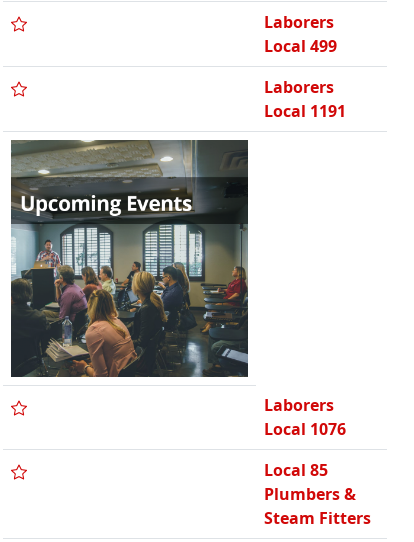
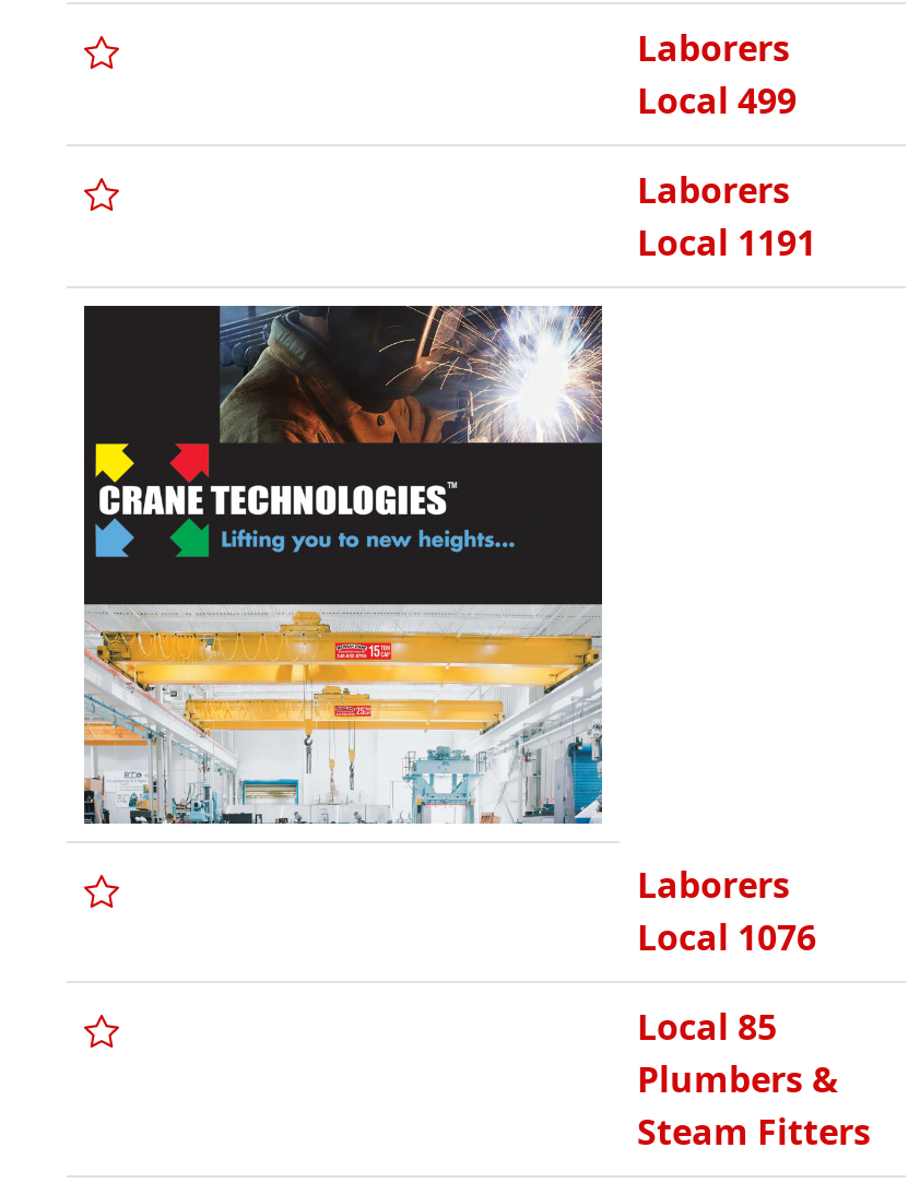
[10,139,249,378] [image] -> [82,304,604,826] [image]

